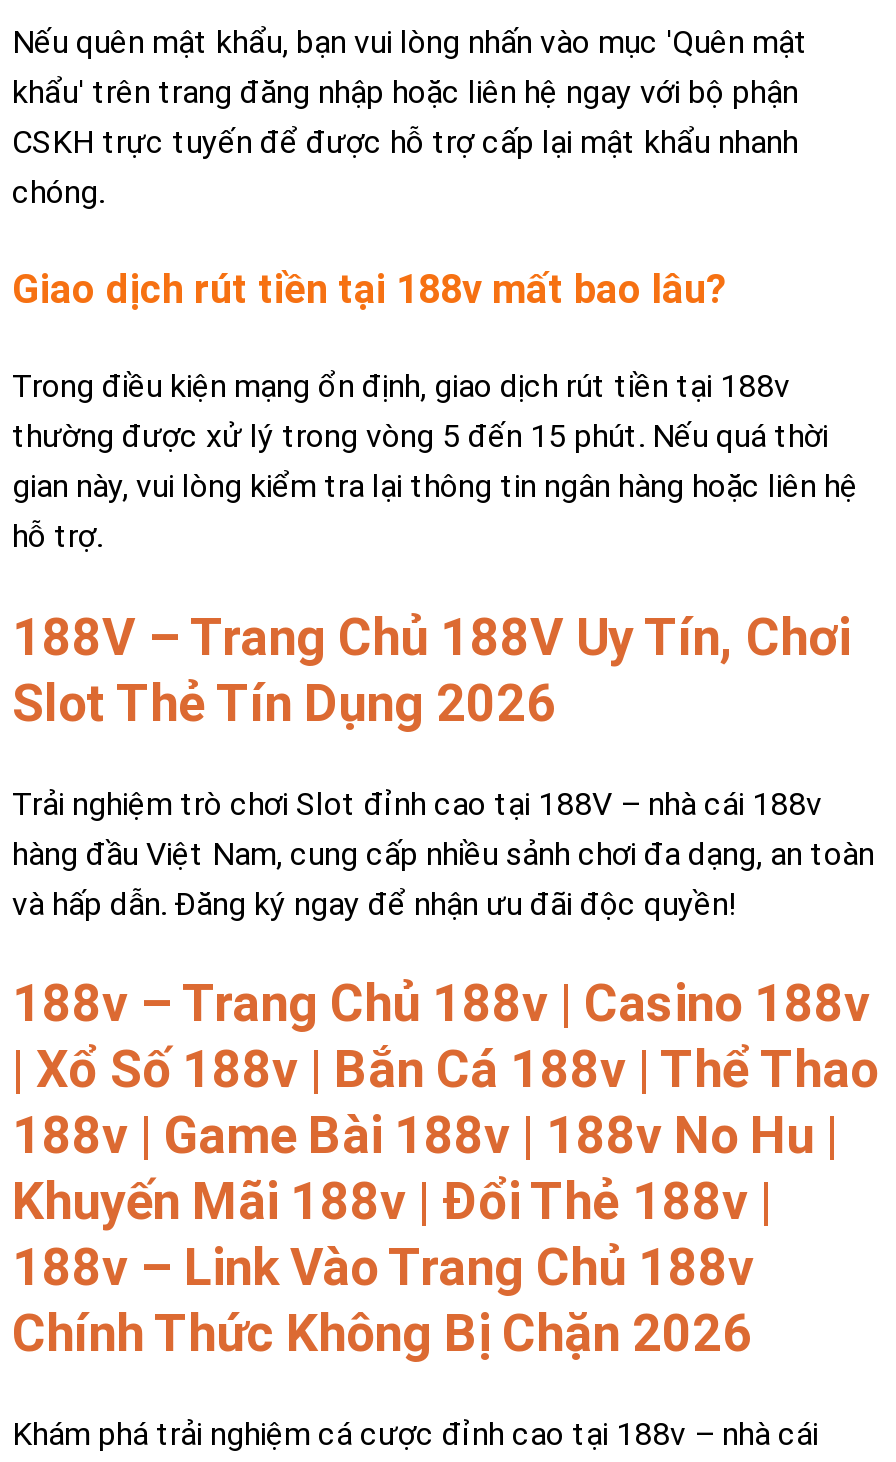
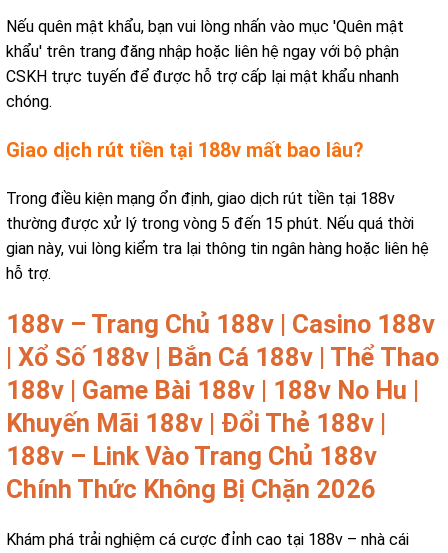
[12,606,874,923] 188V – Trang Chủ 188V Uy Tín, Chơi | Slot Thẻ Tín Dụng 2026 | Trải nghiệm trò chơi Slot đỉnh cao tại 188V – nhà cái 188v | hàng đầu Việt Nam, cung cấp nhiều sảnh chơi đa dạng, an toàn | và hấp dẫn. Đăng ký ngay để nhận ưu đãi độc quyền! -> none

